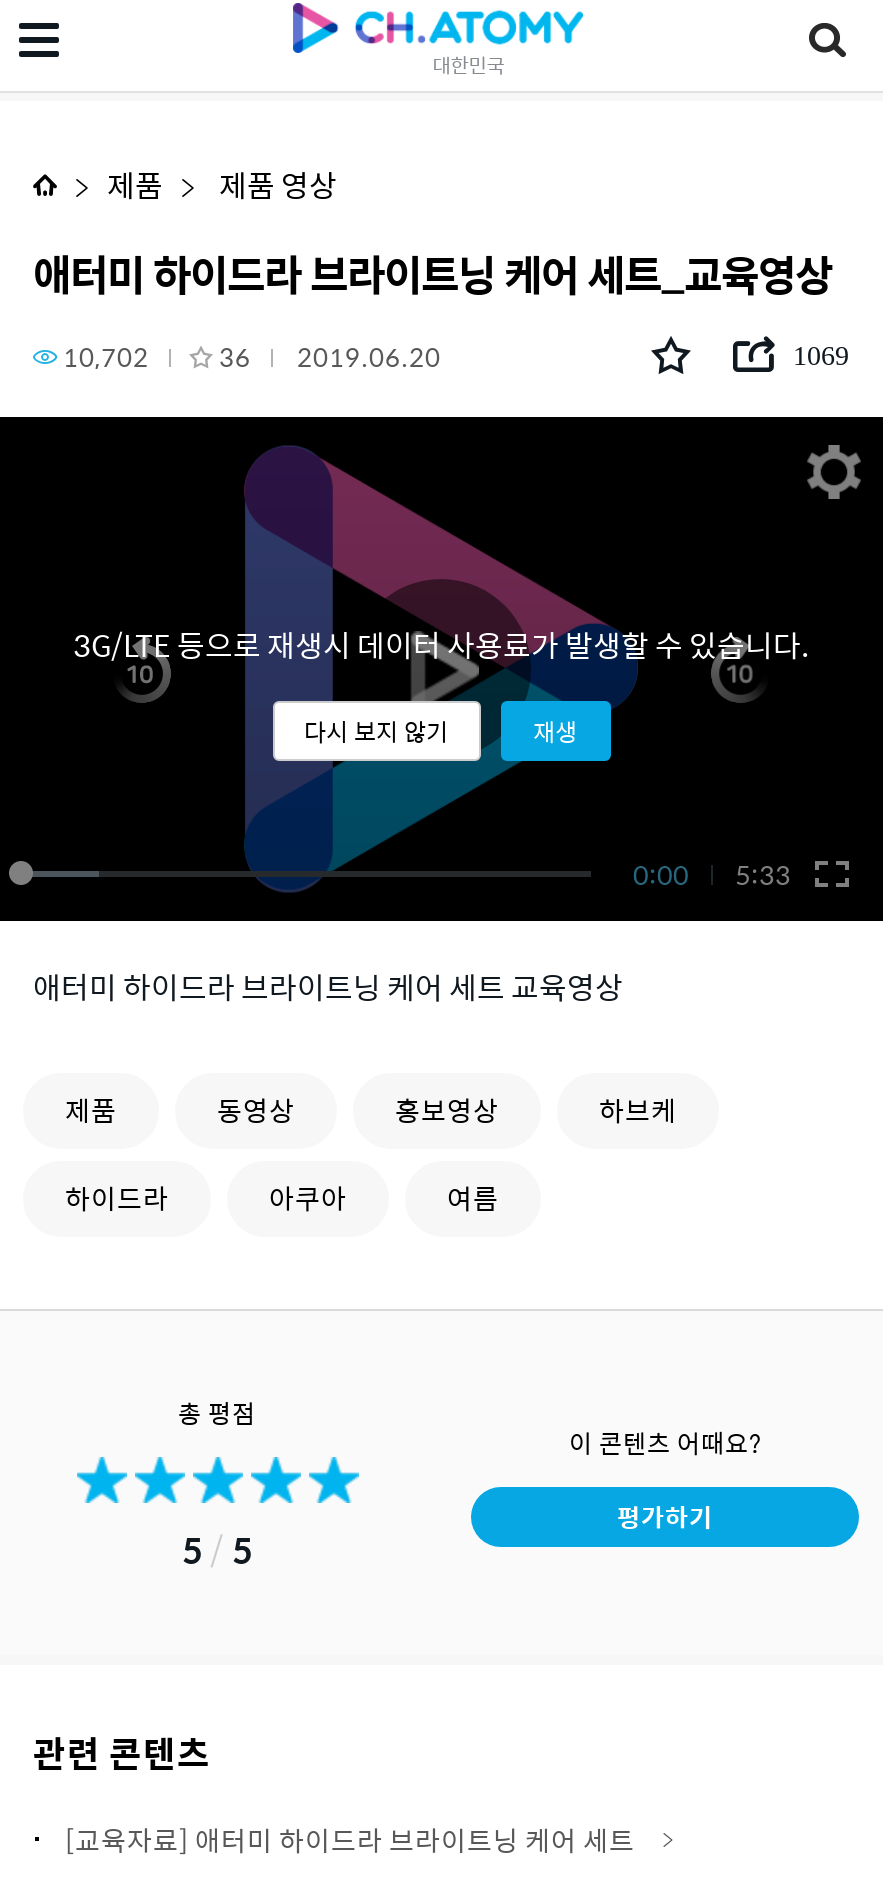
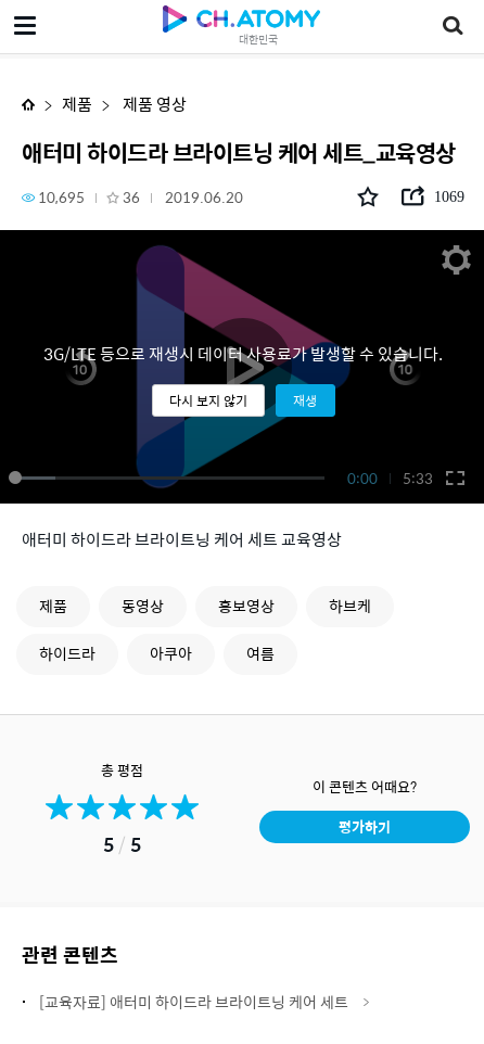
[63,335,441,377] 10,702 36 2019.06.20 -> [38,186,243,208] 10,695 36 2019.06.20

